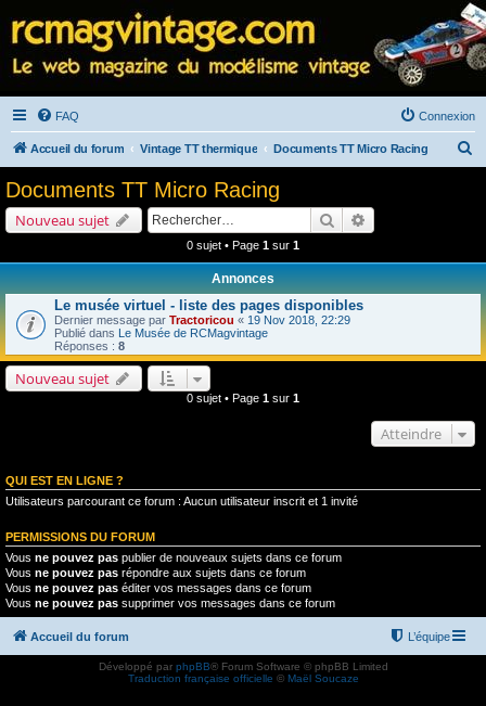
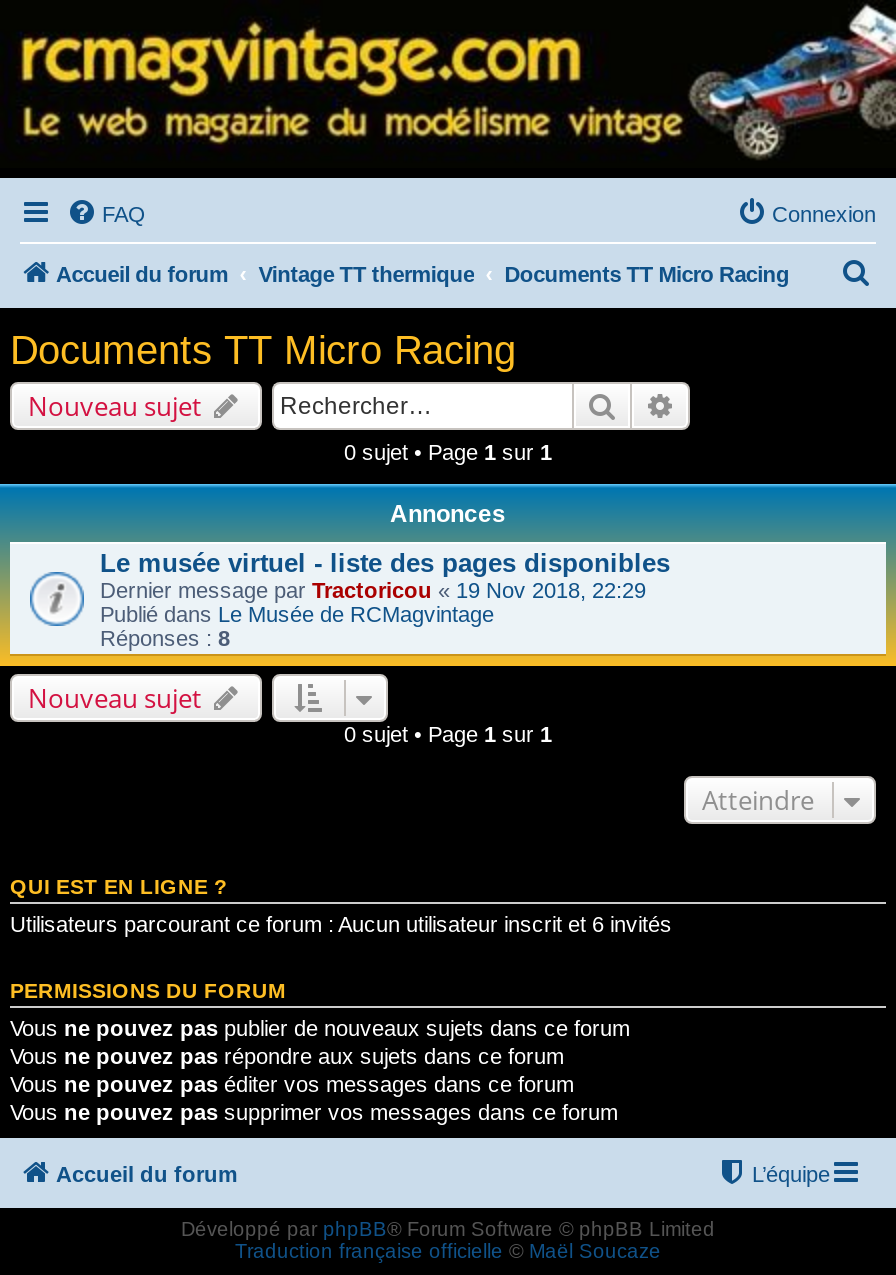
[5,495,358,508] Utilisateurs parcourant ce forum : Aucun utilisateur inscrit et 1 invité -> [10,912,672,936] Utilisateurs parcourant ce forum : Aucun utilisateur inscrit et 6 invités

